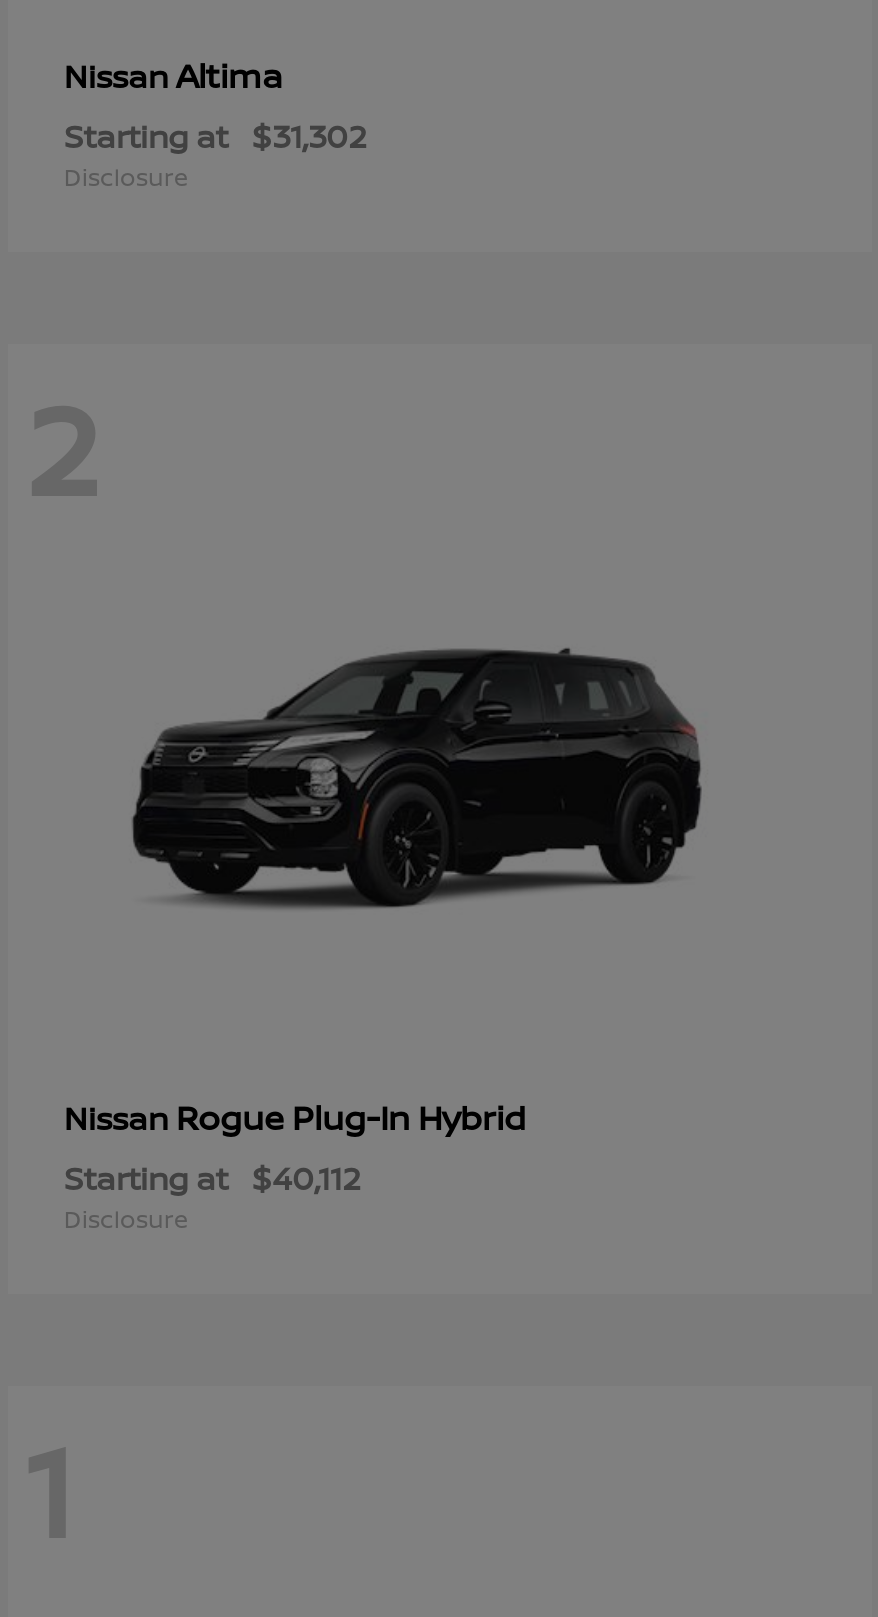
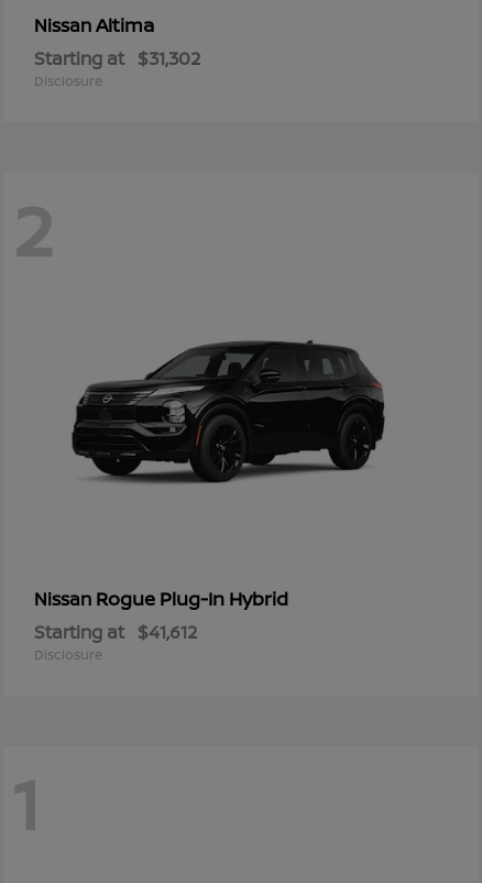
[64,1156,360,1200] Starting at $40,112 -> [34,620,197,644] Starting at $41,612

